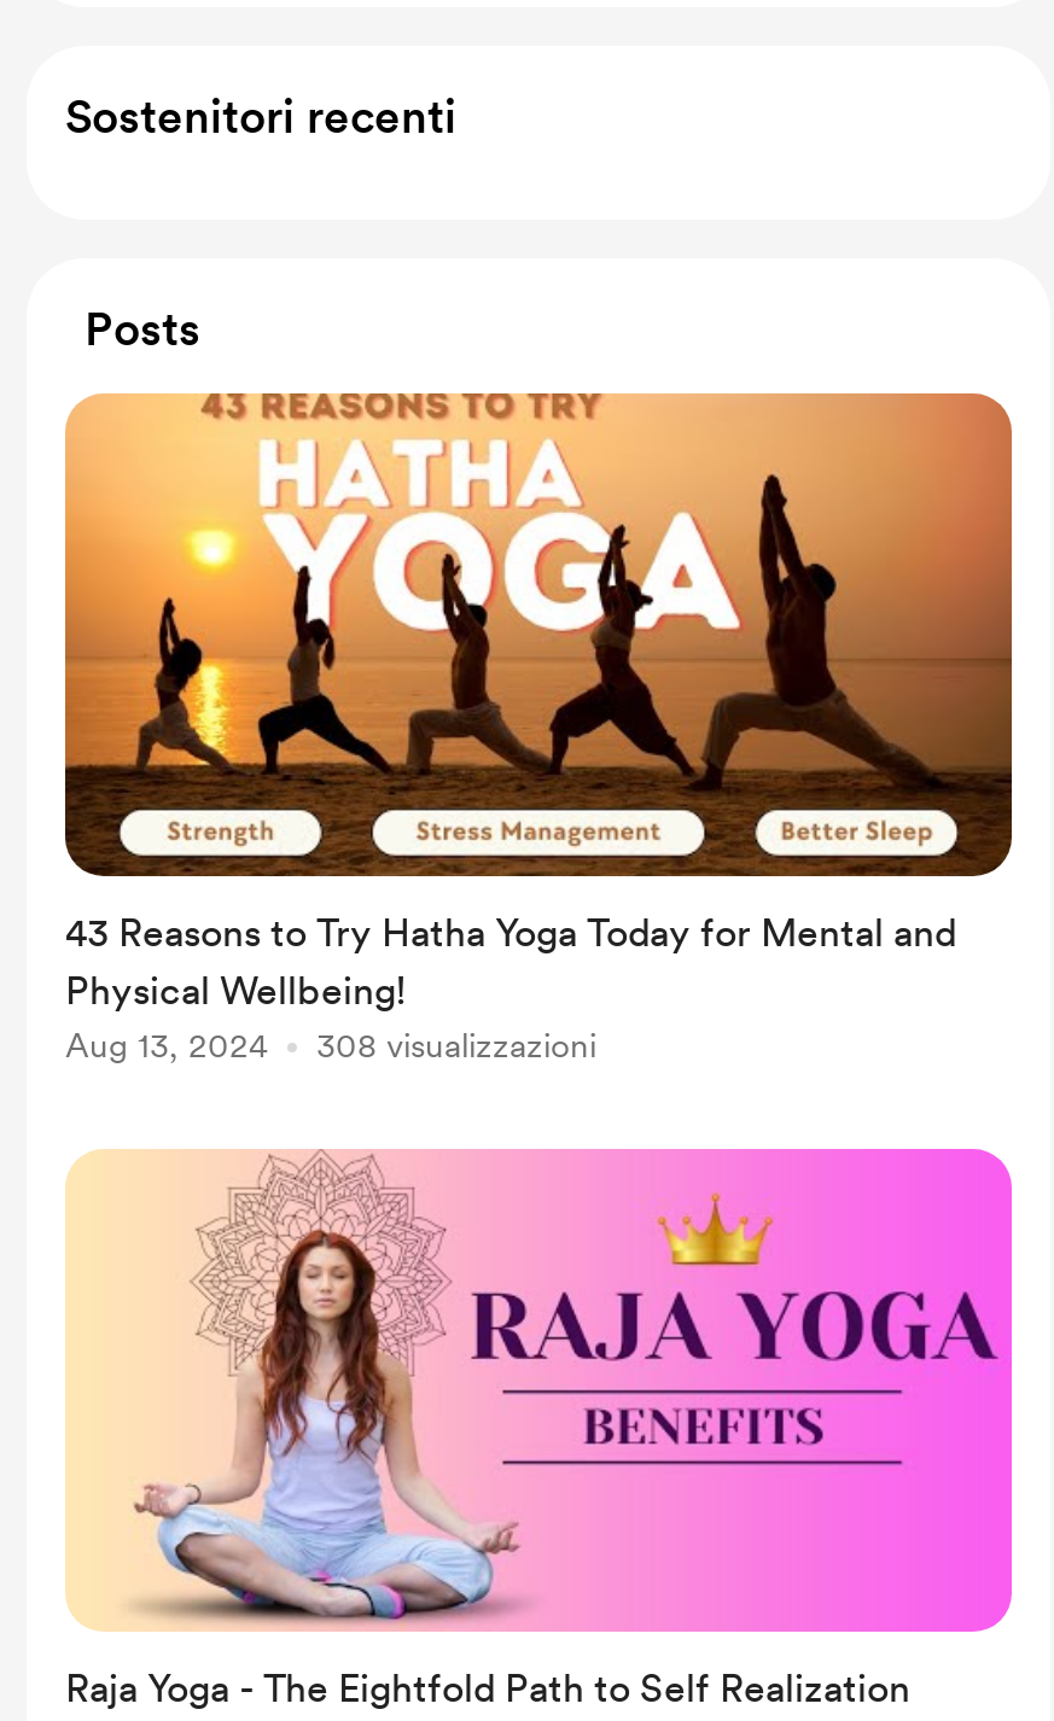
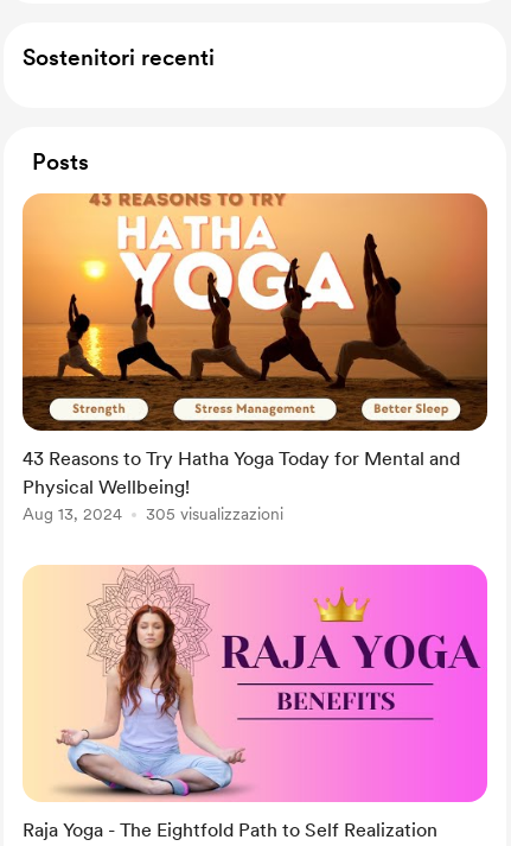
[316,1026,596,1064] 308 visualizzazioni -> [146,504,283,523] 305 visualizzazioni

